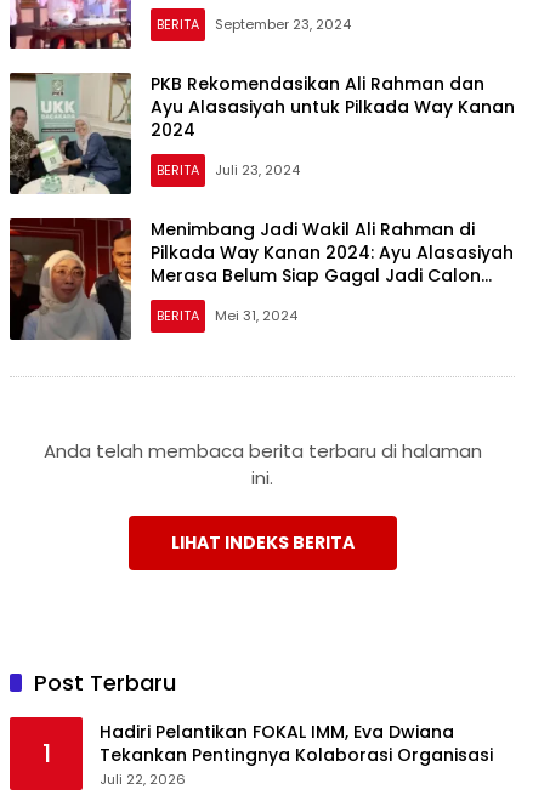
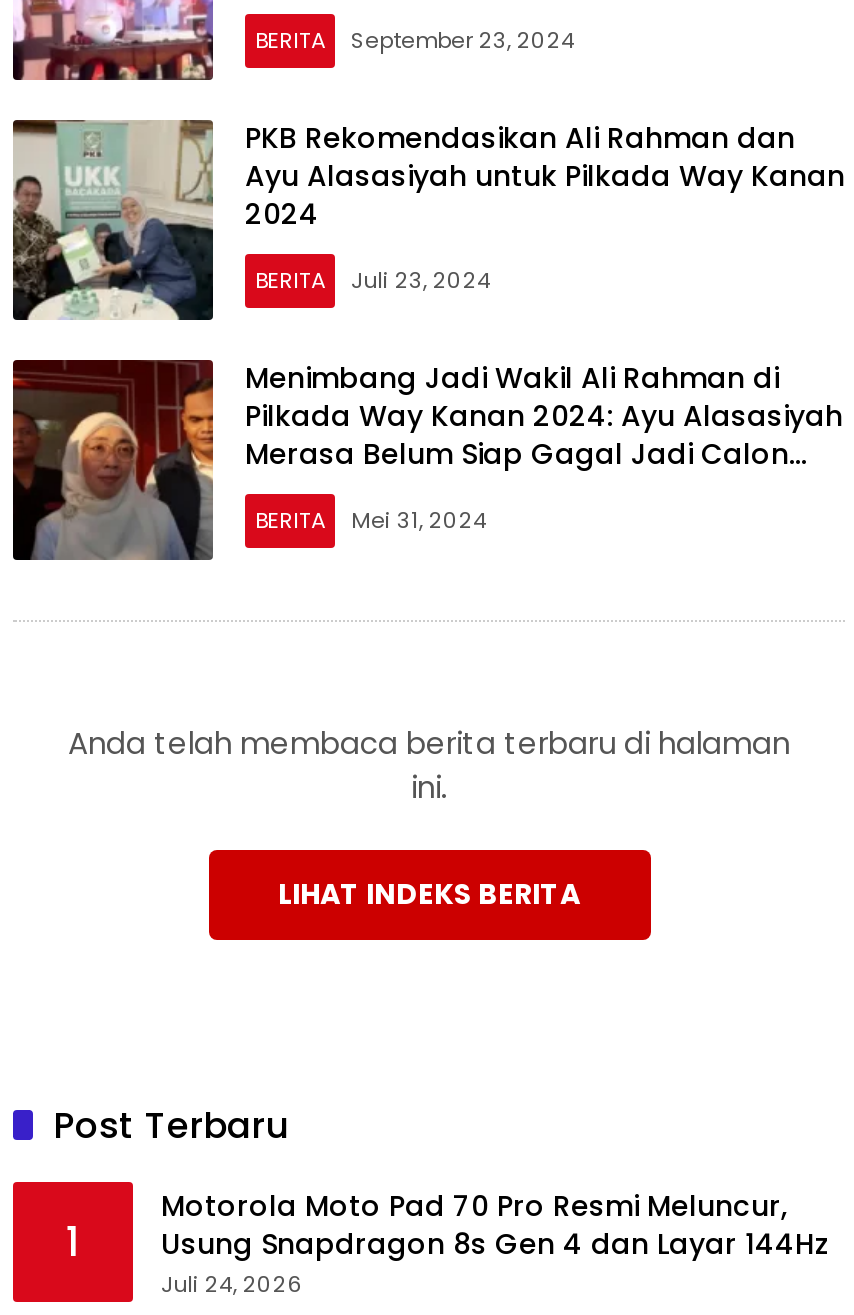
[100,719,493,788] Hadiri Pelantikan FOKAL IMM, Eva Dwiana | Tekankan Pentingnya Kolaborasi Organisasi | Juli 22, 2026 -> [161,1185,829,1299] Motorola Moto Pad 70 Pro Resmi Meluncur, | Usung Snapdragon 8s Gen 4 dan Layar 144Hz | Juli 24, 2026

